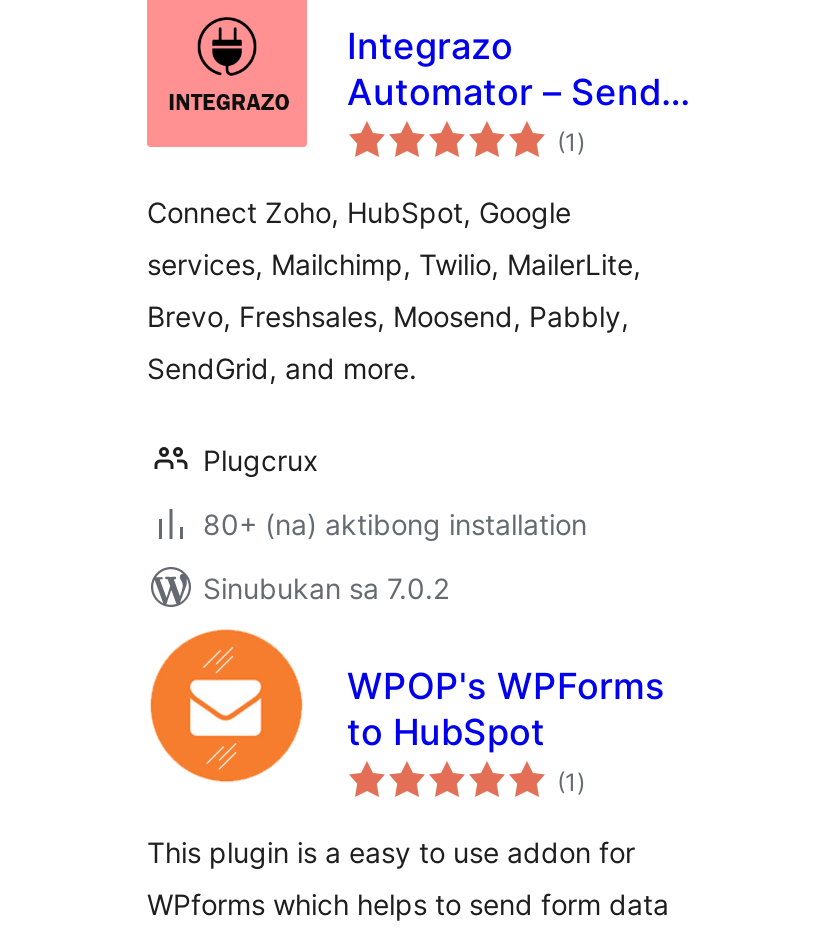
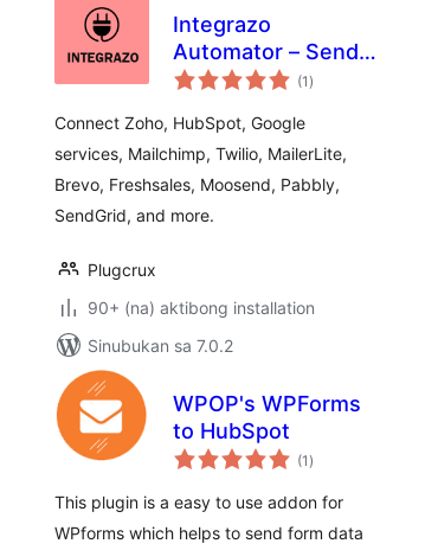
[203,507,587,541] 80+ (na) aktibong installation -> [88,298,315,318] 90+ (na) aktibong installation

